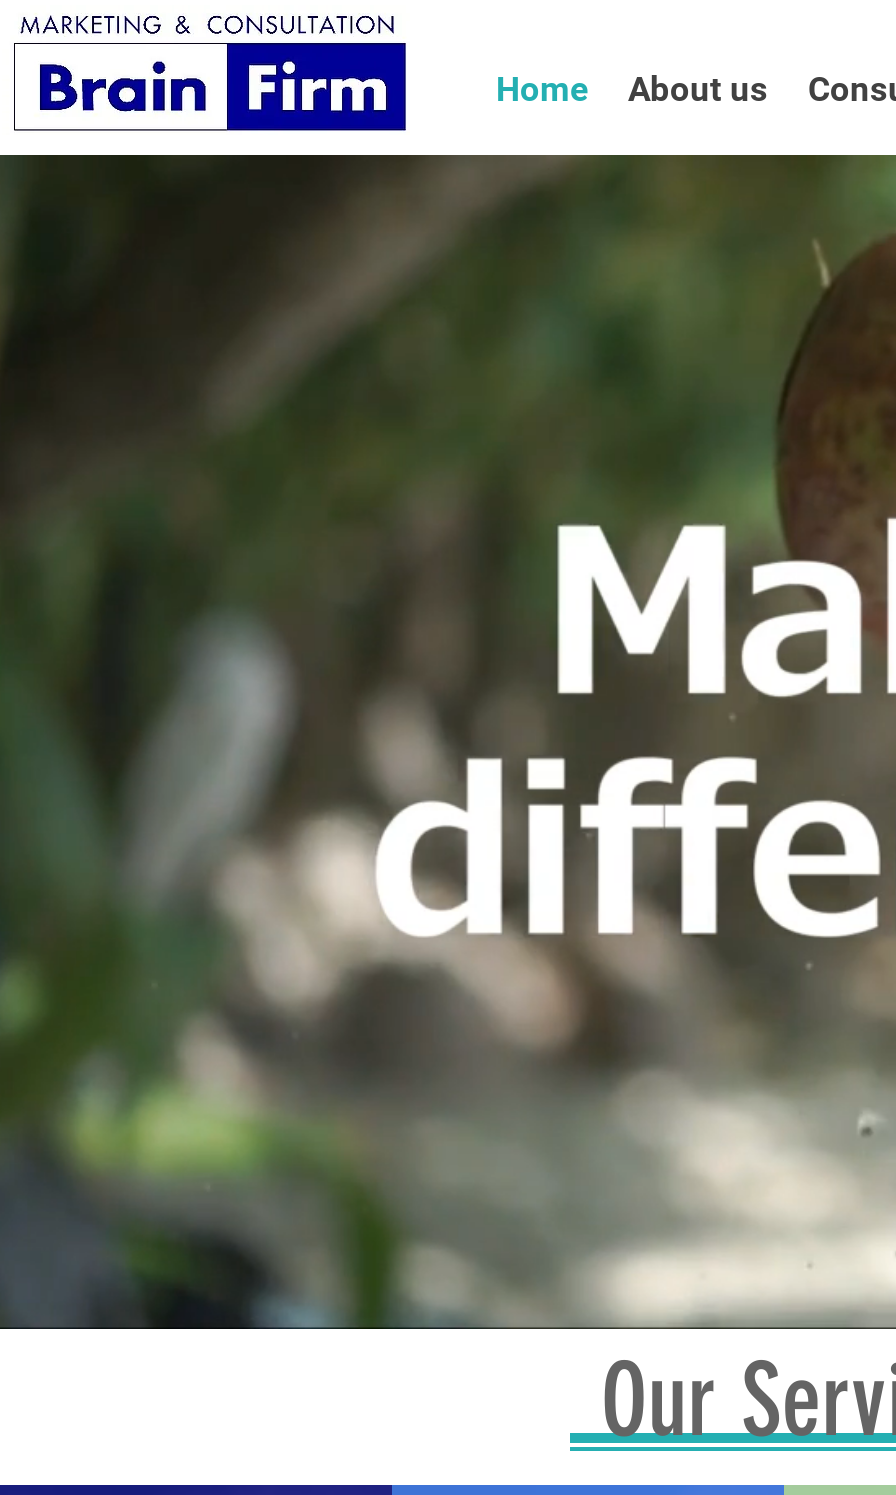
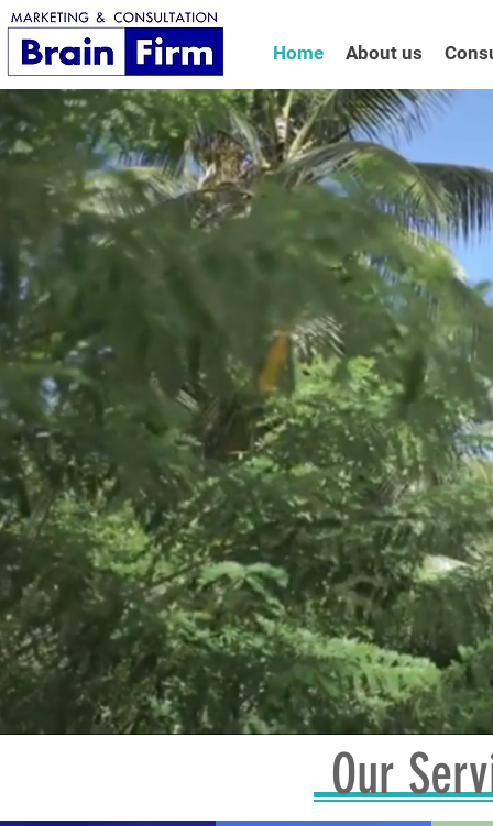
[6,153,890,1329] [image] -> [3,88,490,735] [image]

